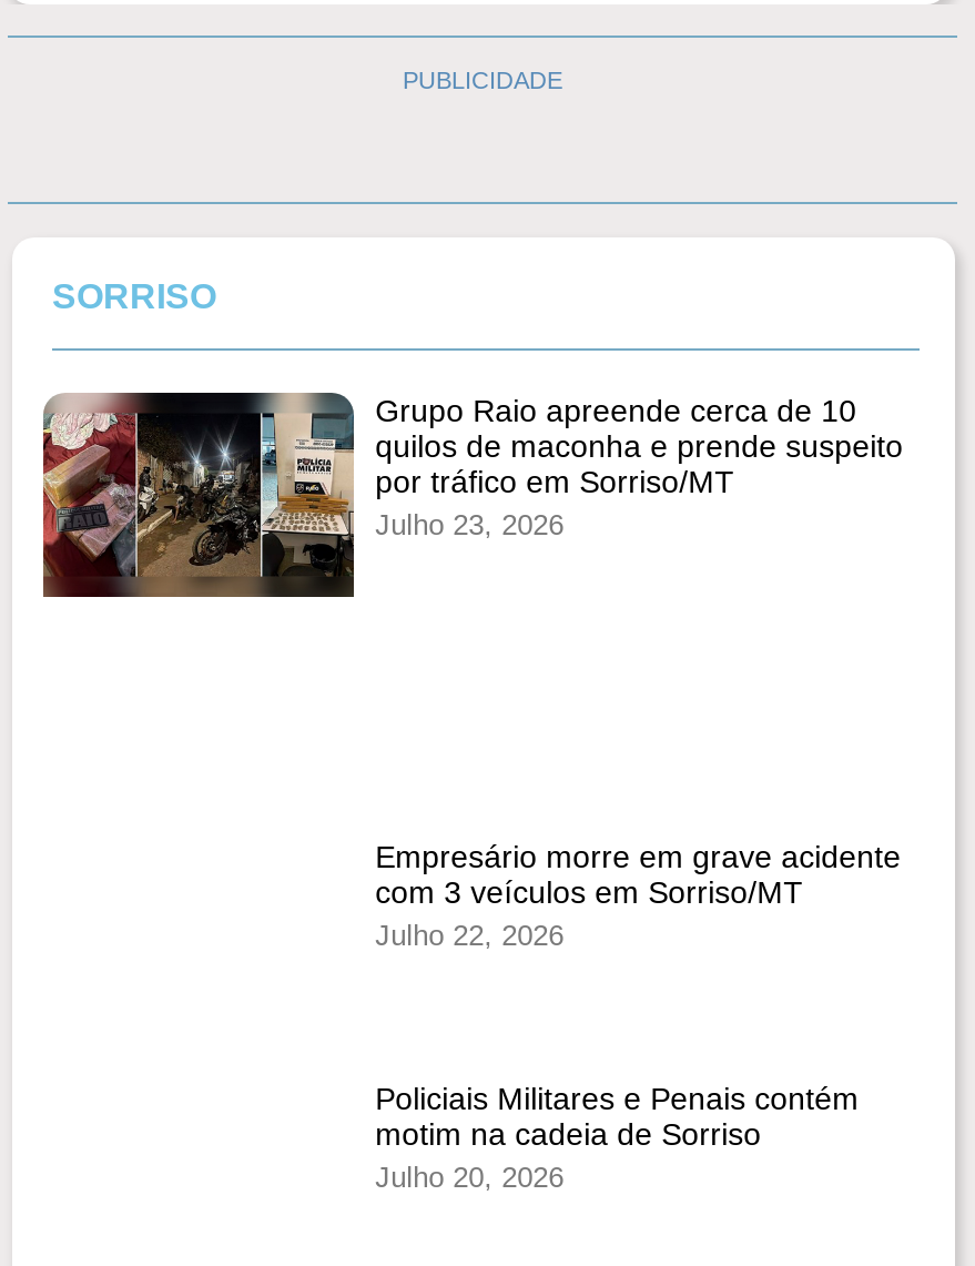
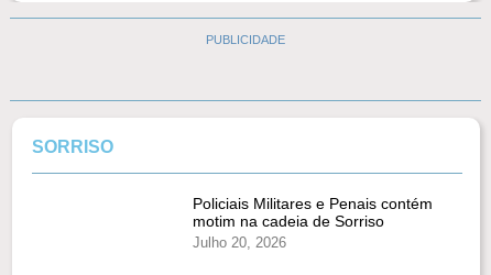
[41,391,903,599] [image] | Grupo Raio apreende cerca de 10 | quilos de maconha e prende suspeito | por tráfico em Sorriso/MT | Julho 23, 2026 -> none
[375,839,901,952] Empresário morre em grave acidente | com 3 veículos em Sorriso/MT | Julho 22, 2026 -> none

